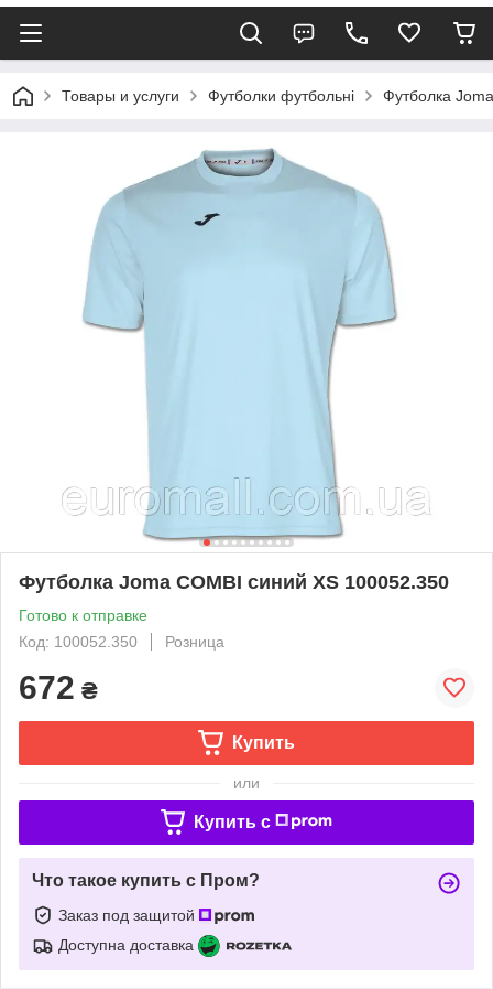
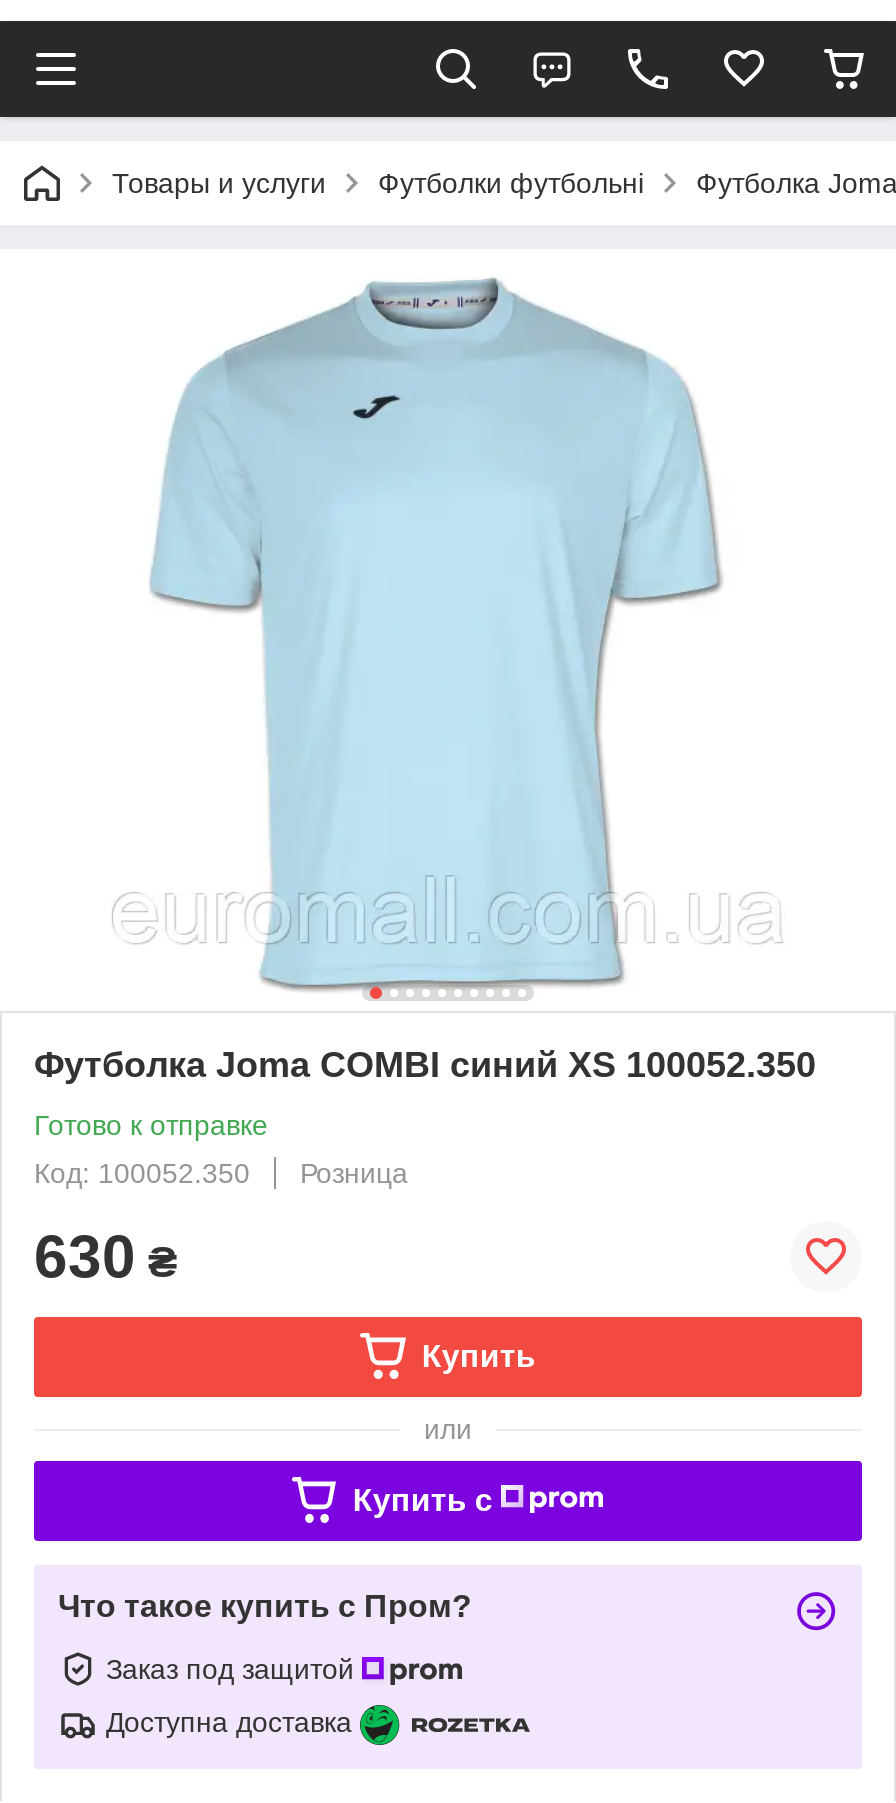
[19,669,98,705] 672 ₴ -> [34,1223,178,1289] 630 ₴

